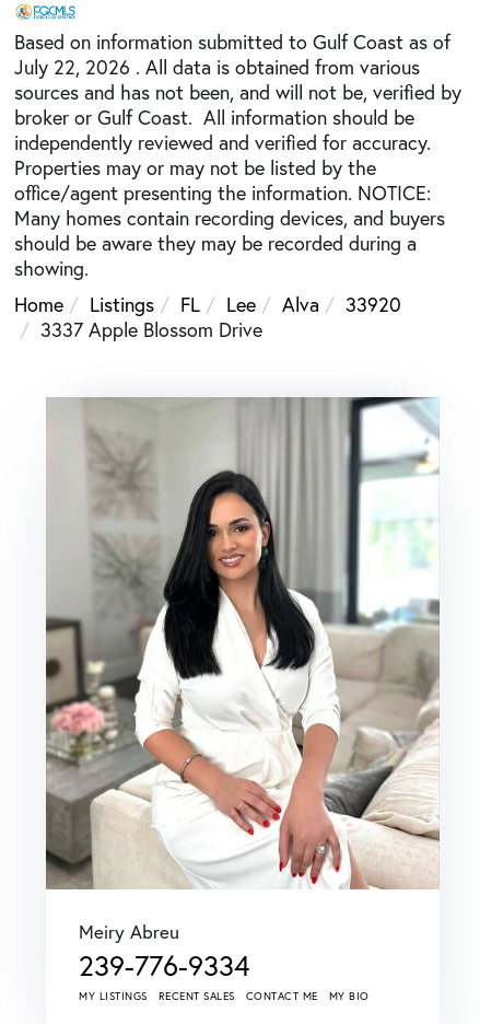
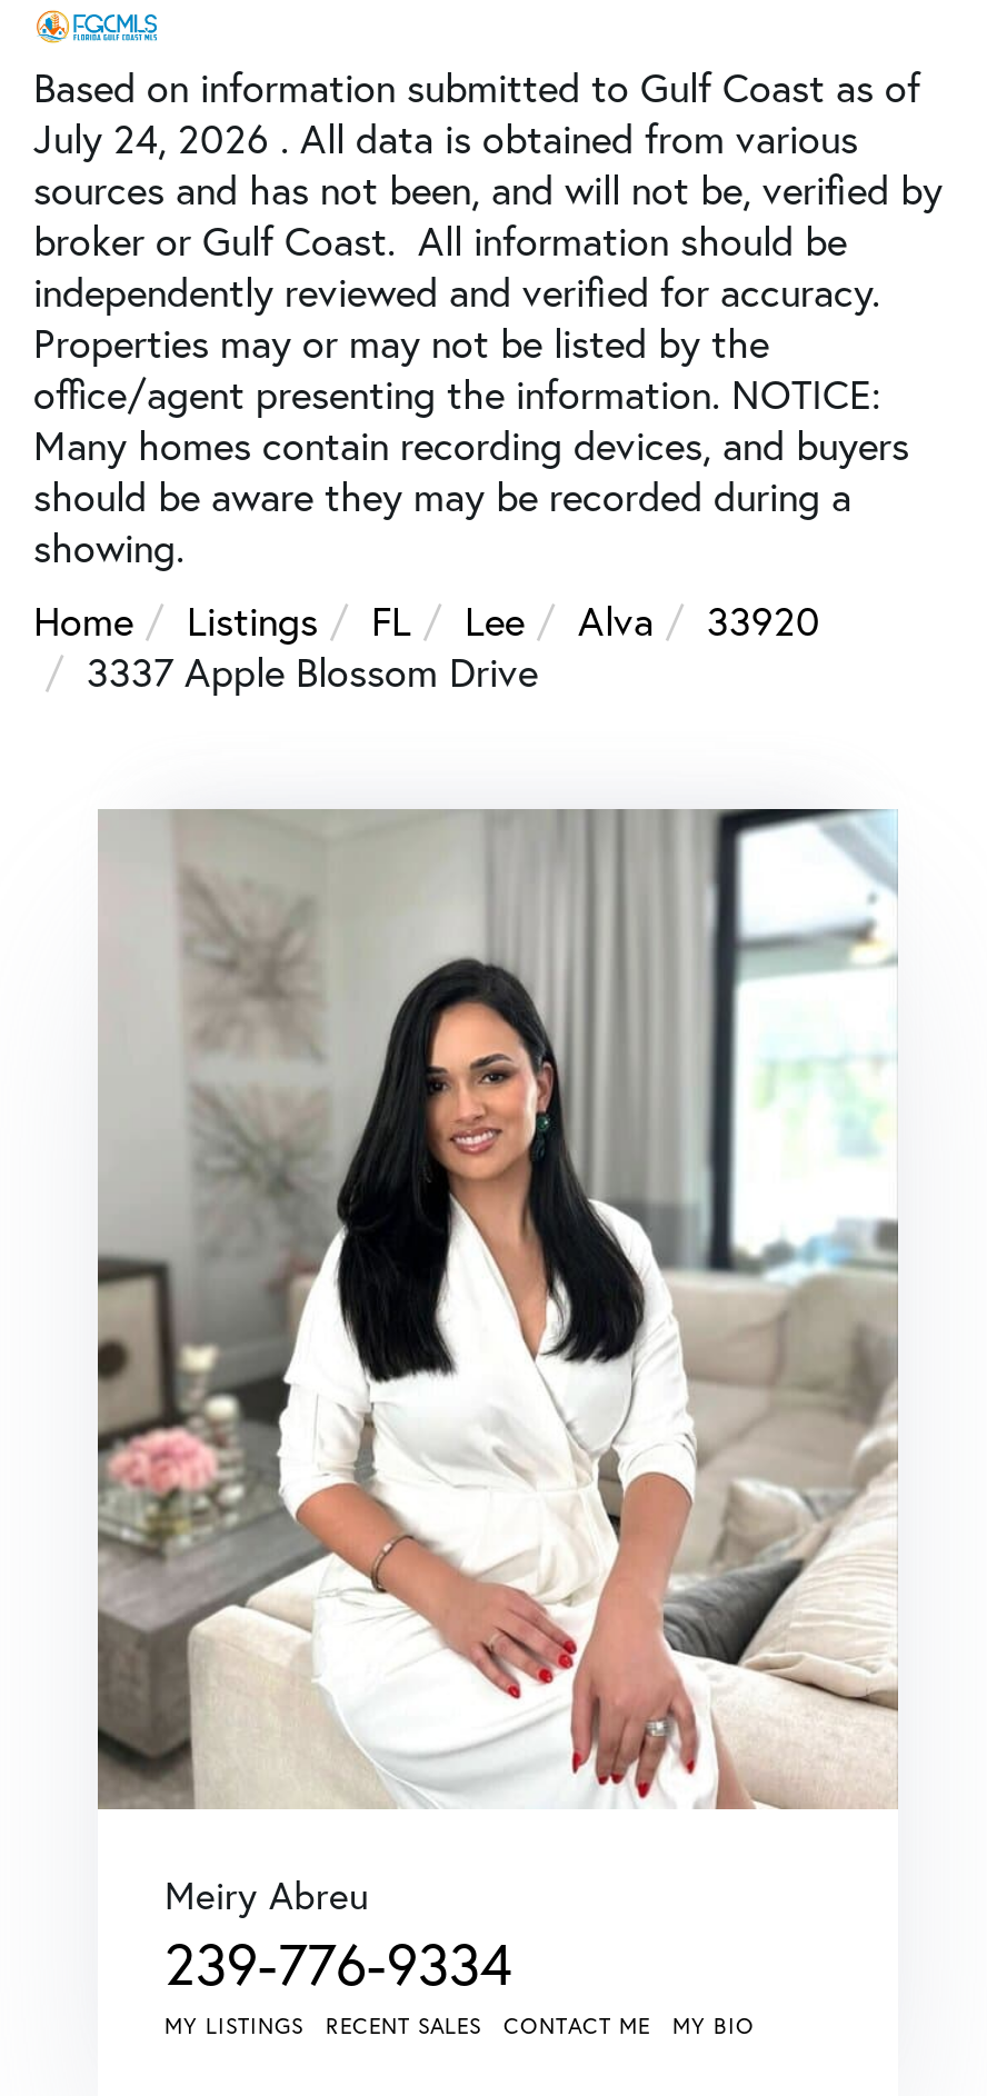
[14,55,420,80] July 22, 2026 . All data is obtained from various -> [33,113,858,164] July 24, 2026 . All data is obtained from various

